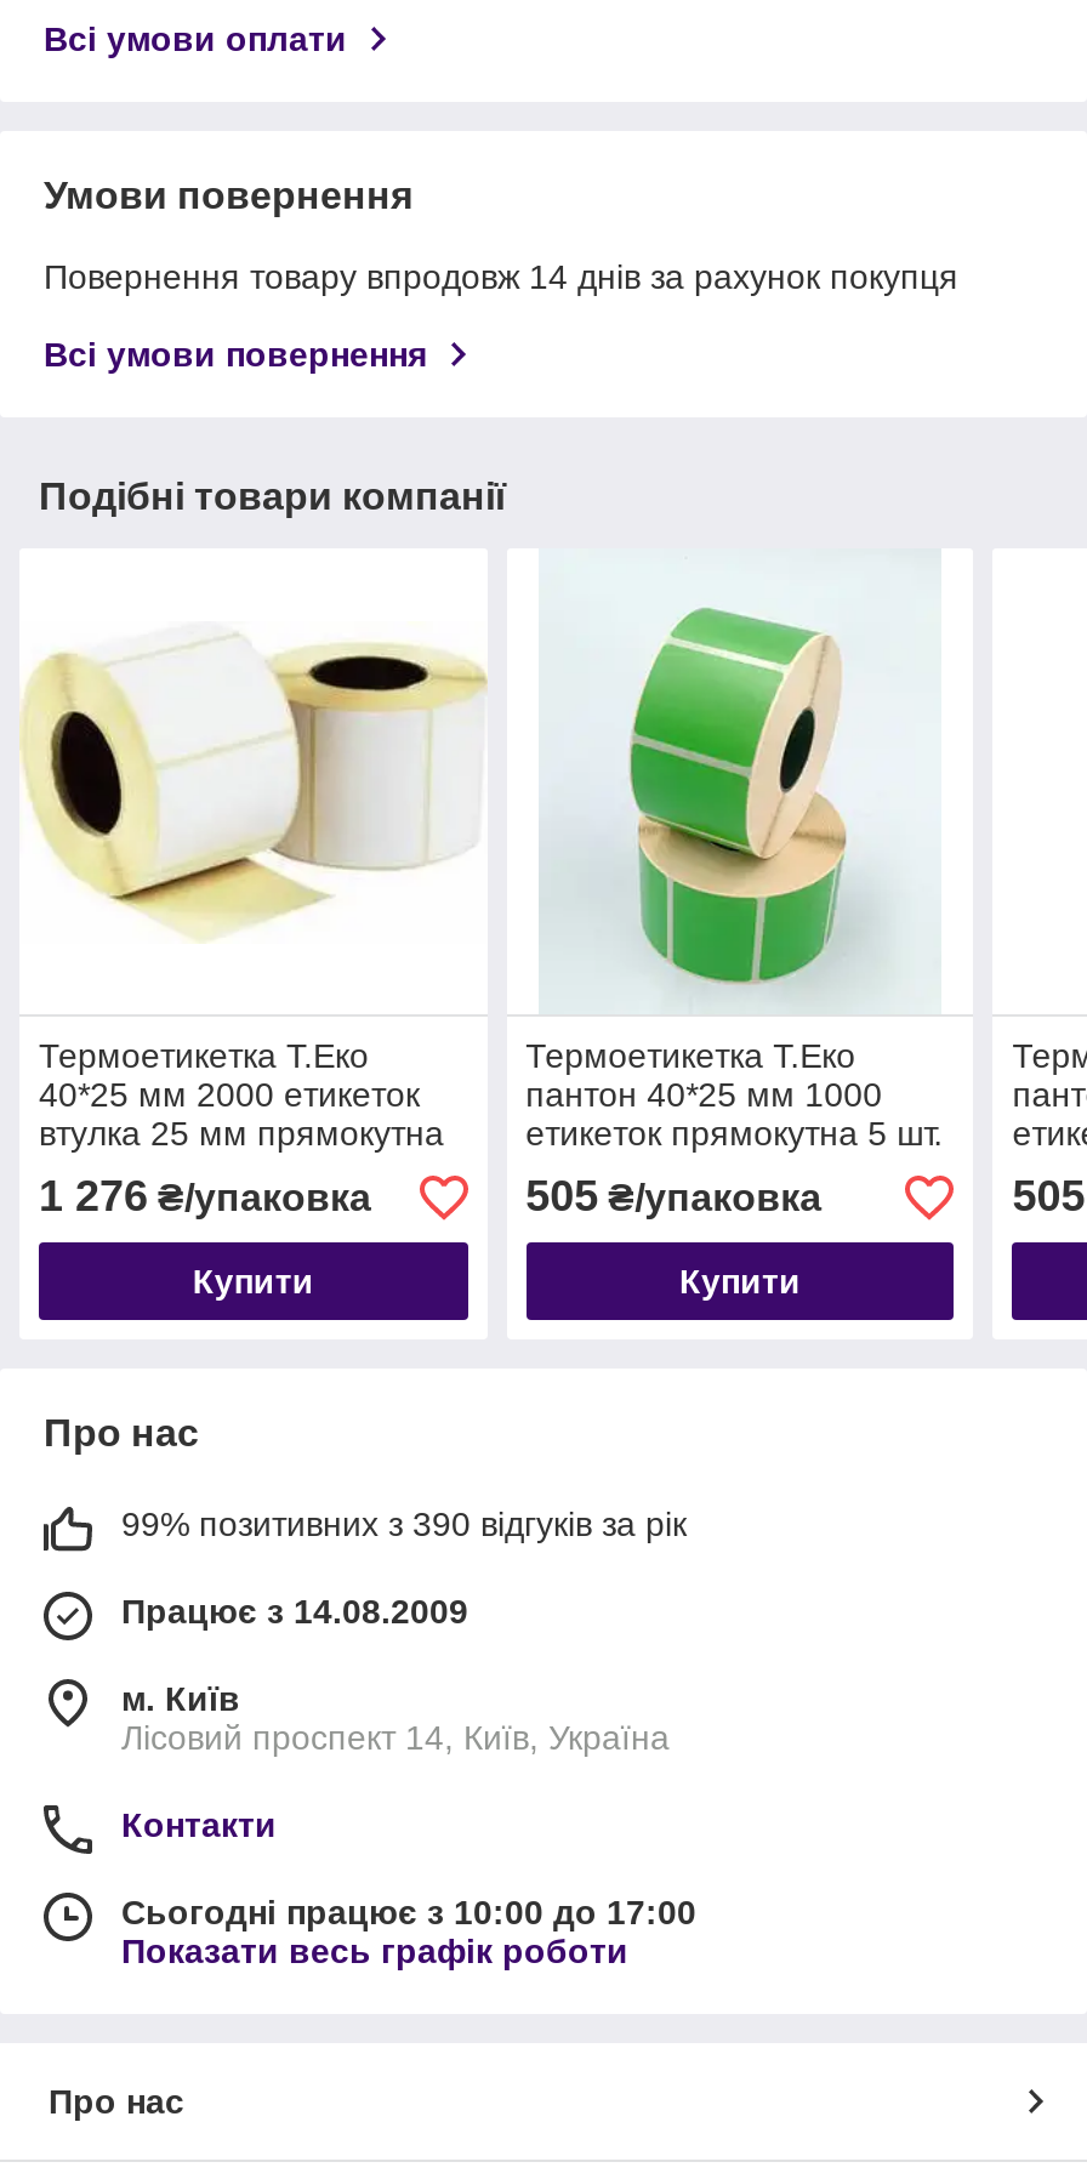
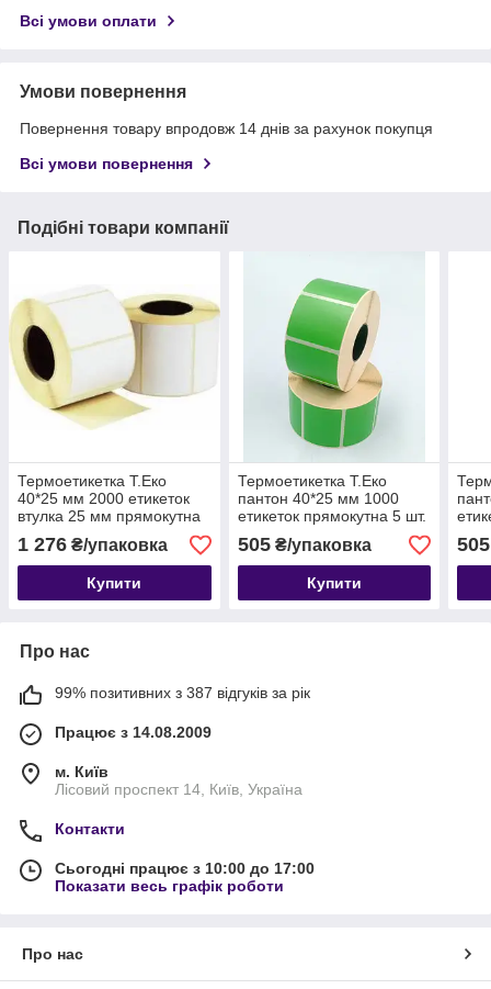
[121,1505,687,1544] 99% позитивних з 390 відгуків за рік -> [55,684,310,702] 99% позитивних з 387 відгуків за рік

